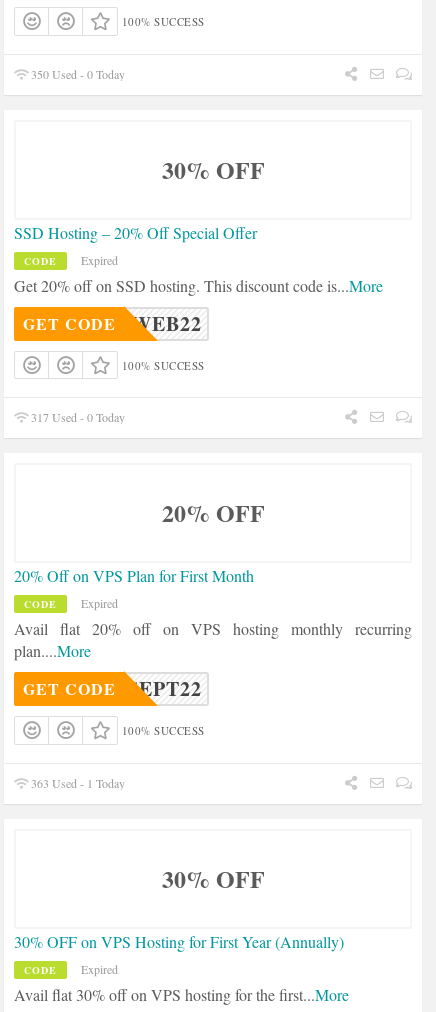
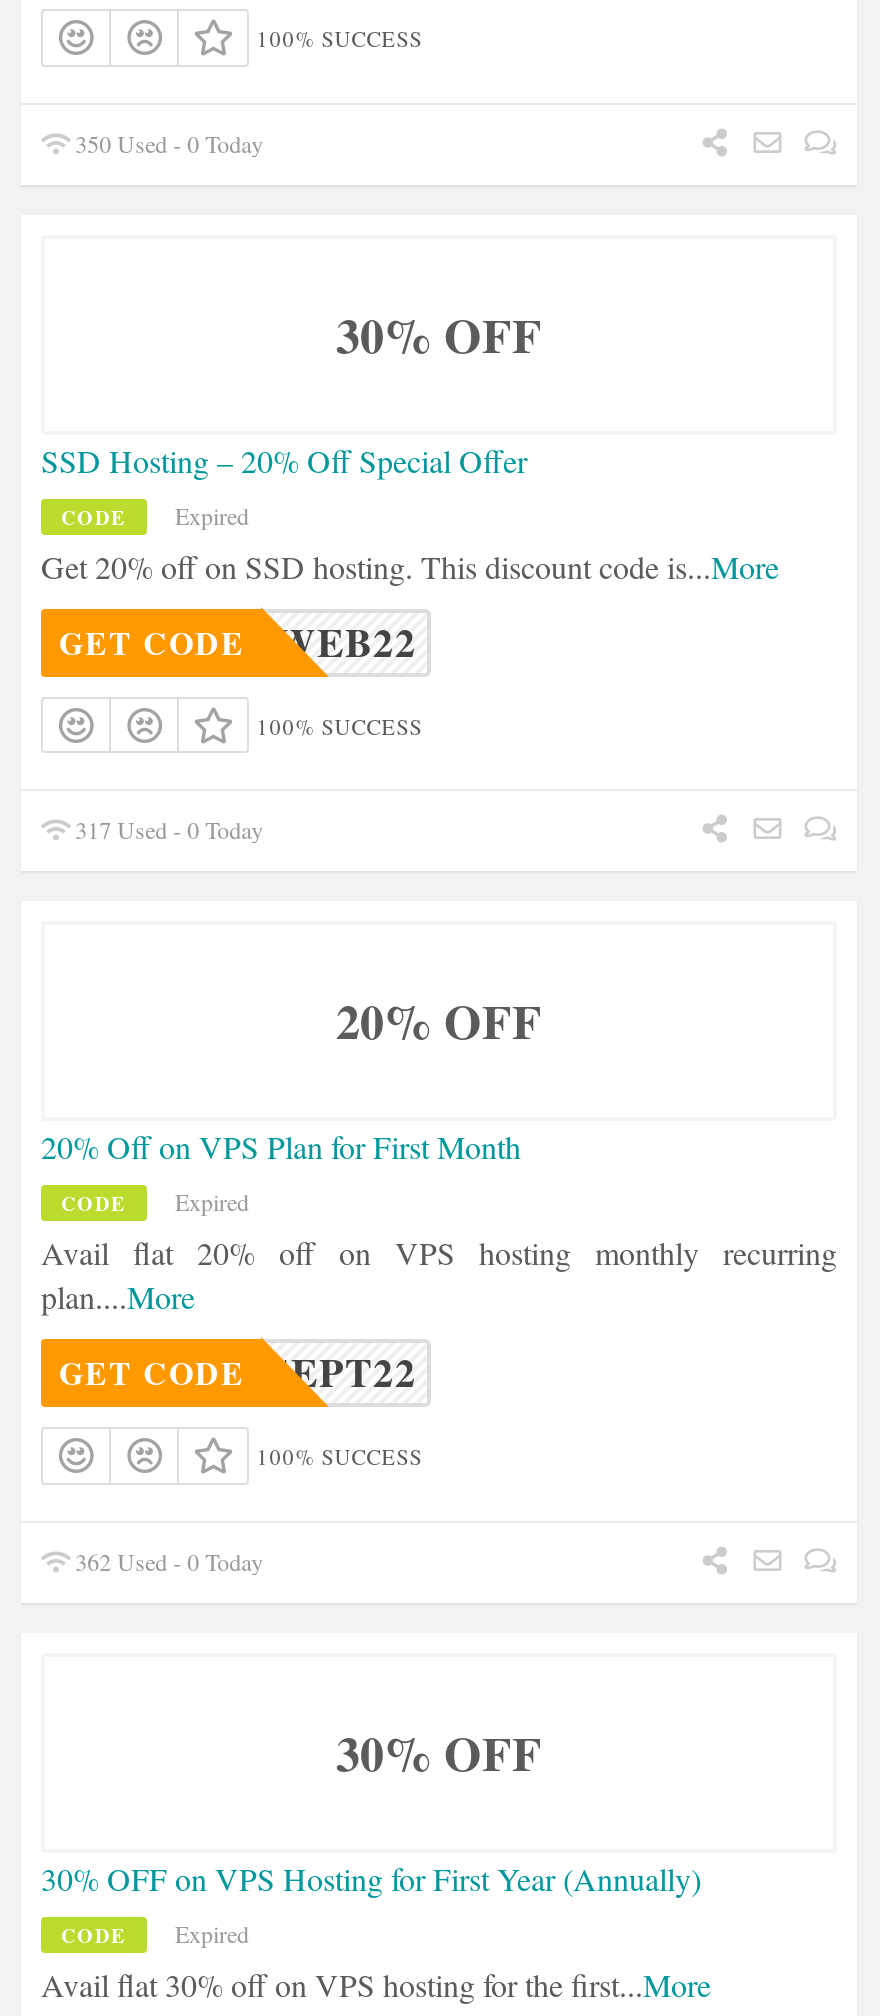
[28,775,125,791] 363 Used - 1 Today -> [69,1544,263,1576] 362 Used - 0 Today

